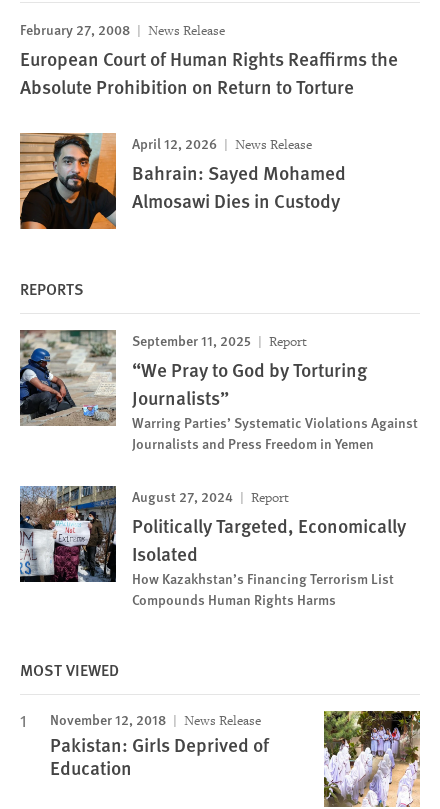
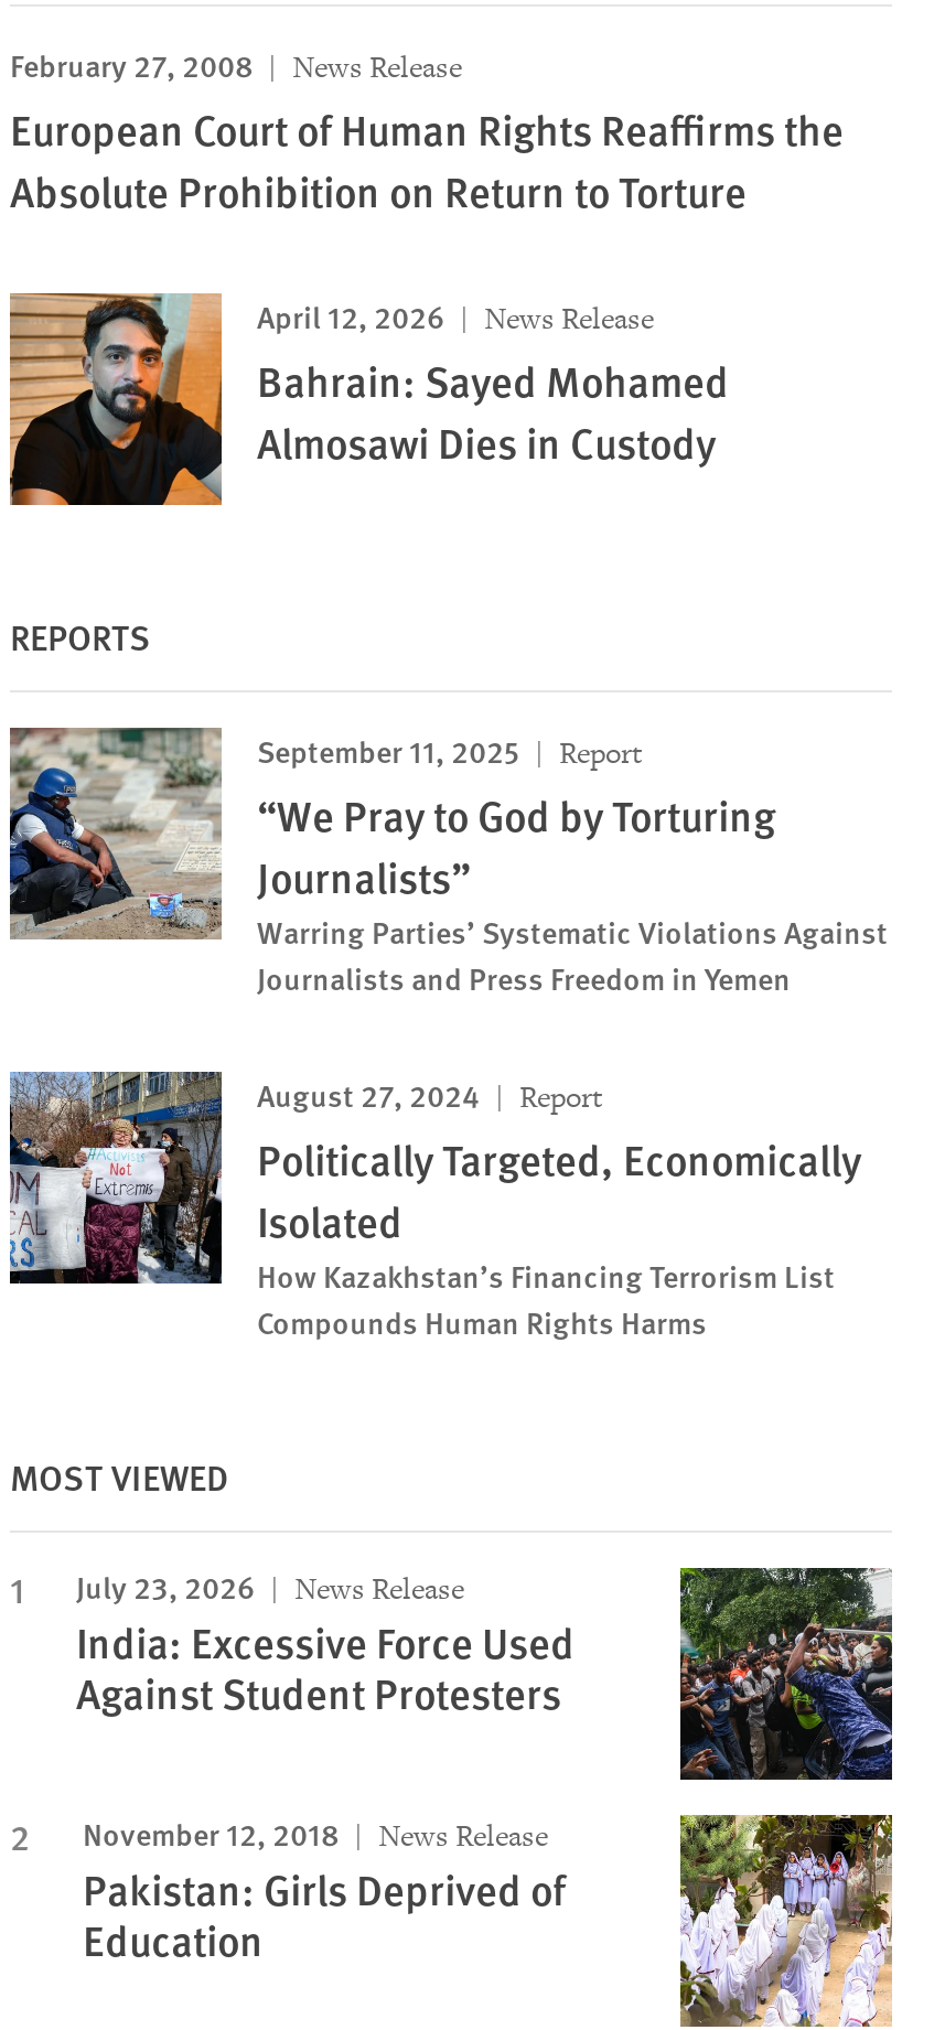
none -> [76,1564,574,1722] July 23, 2026 | News Release | India: Excessive Force Used | Against Student Protesters
none -> [678,1566,894,1782] [image]

